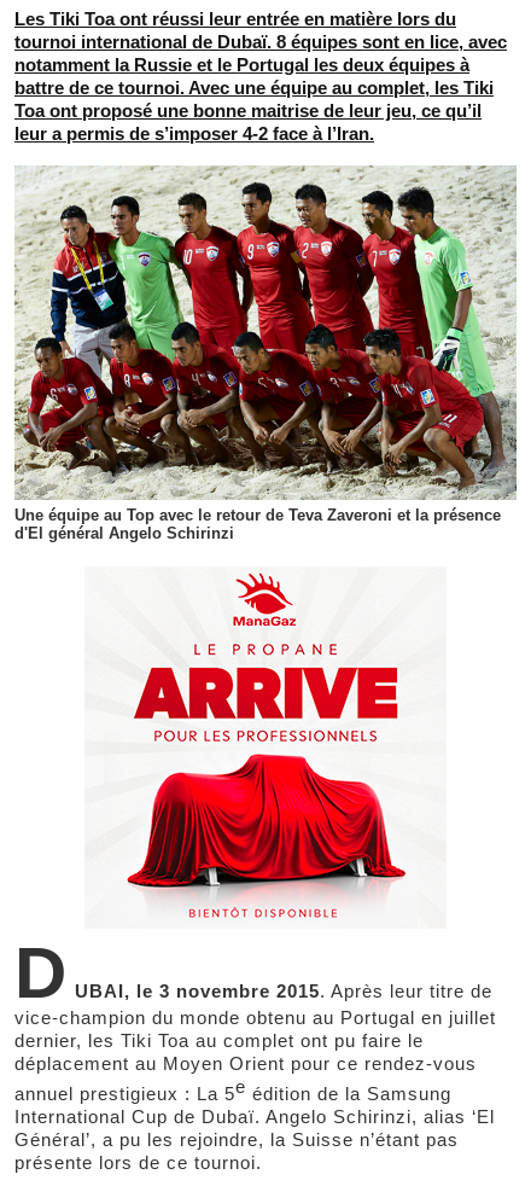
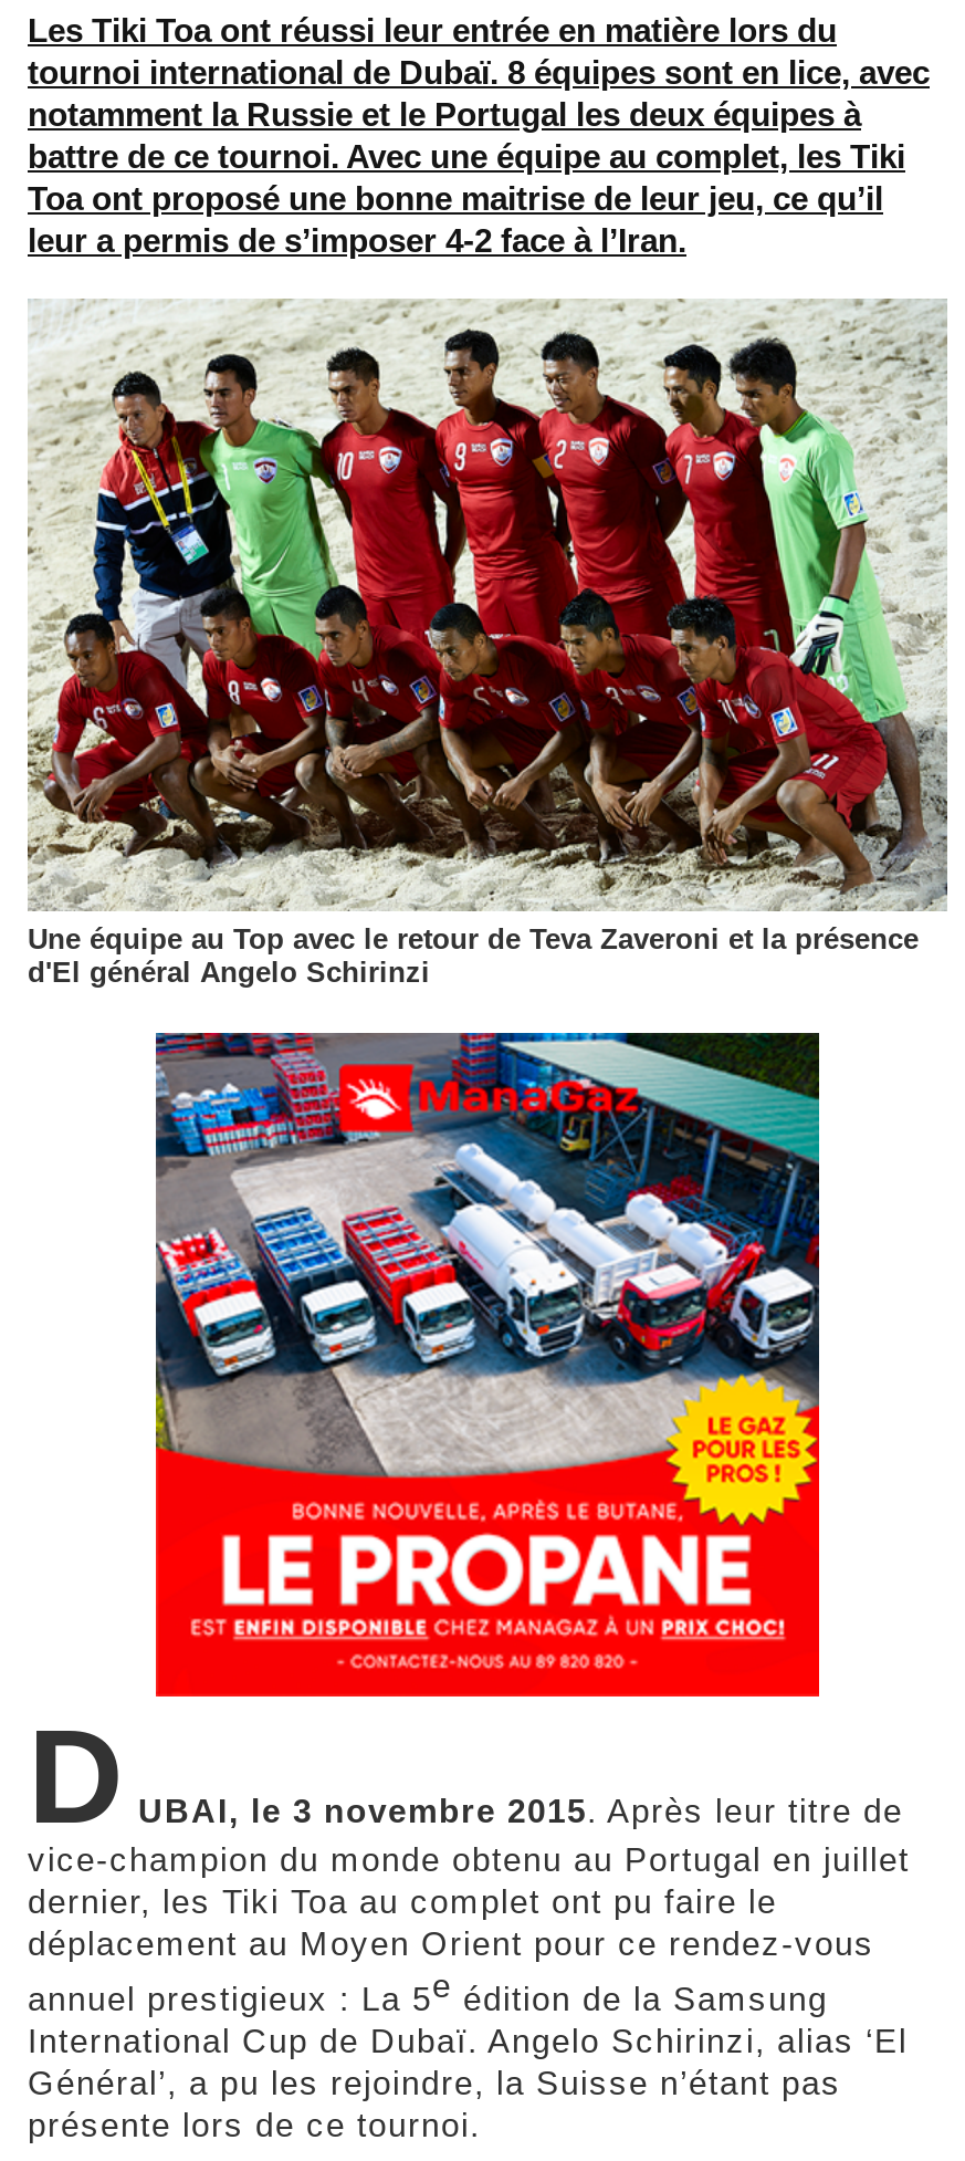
[84,566,447,929] [image] -> [154,1031,821,1699] [image]

